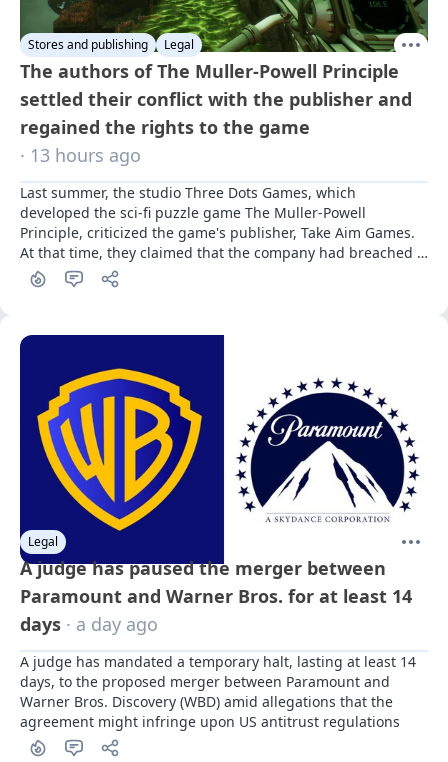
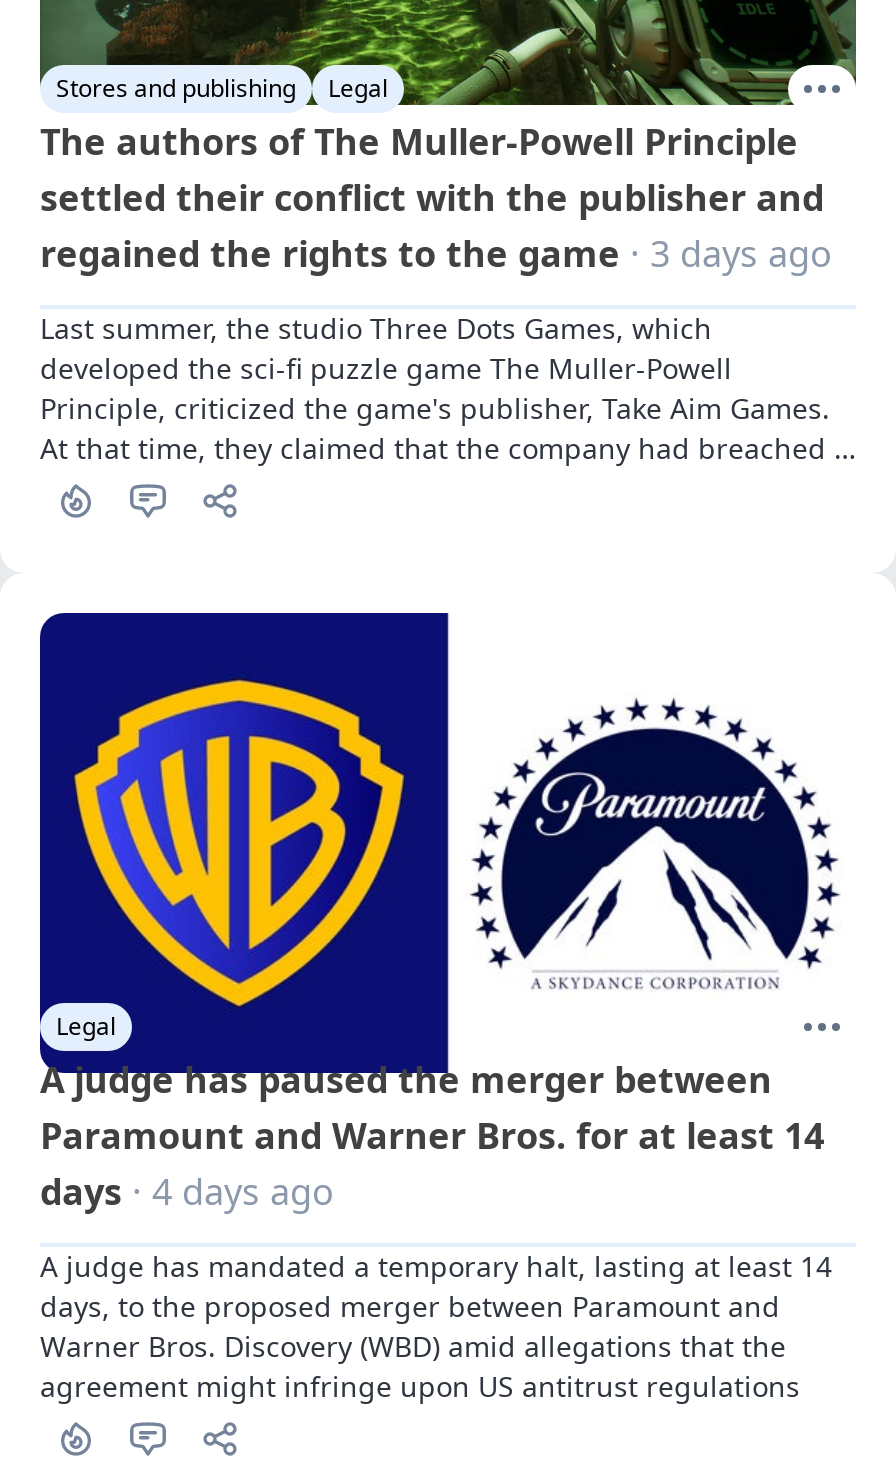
[20,115,310,167] regained the rights to the game | · 13 hours ago -> [40,229,832,277] regained the rights to the game · 3 days ago
[20,611,158,635] days · a day ago -> [40,1167,334,1215] days · 4 days ago

